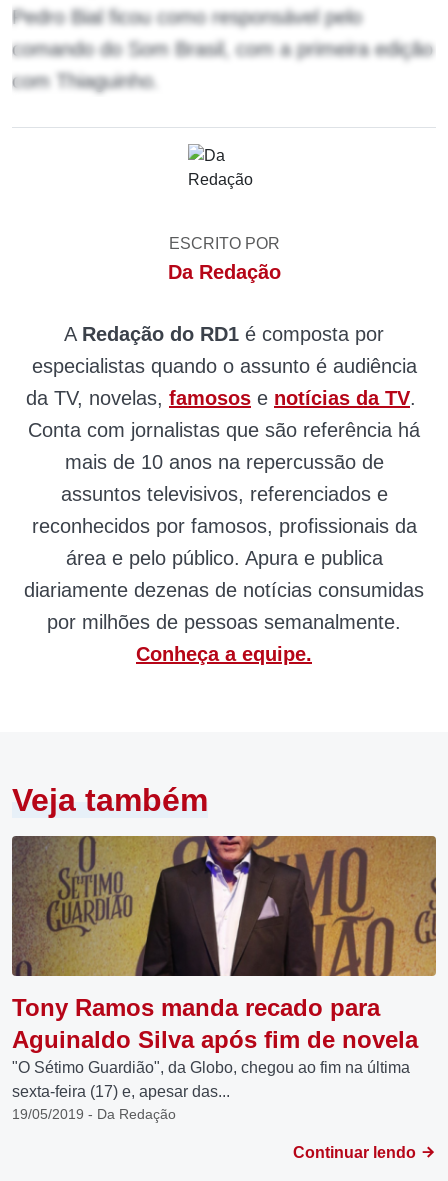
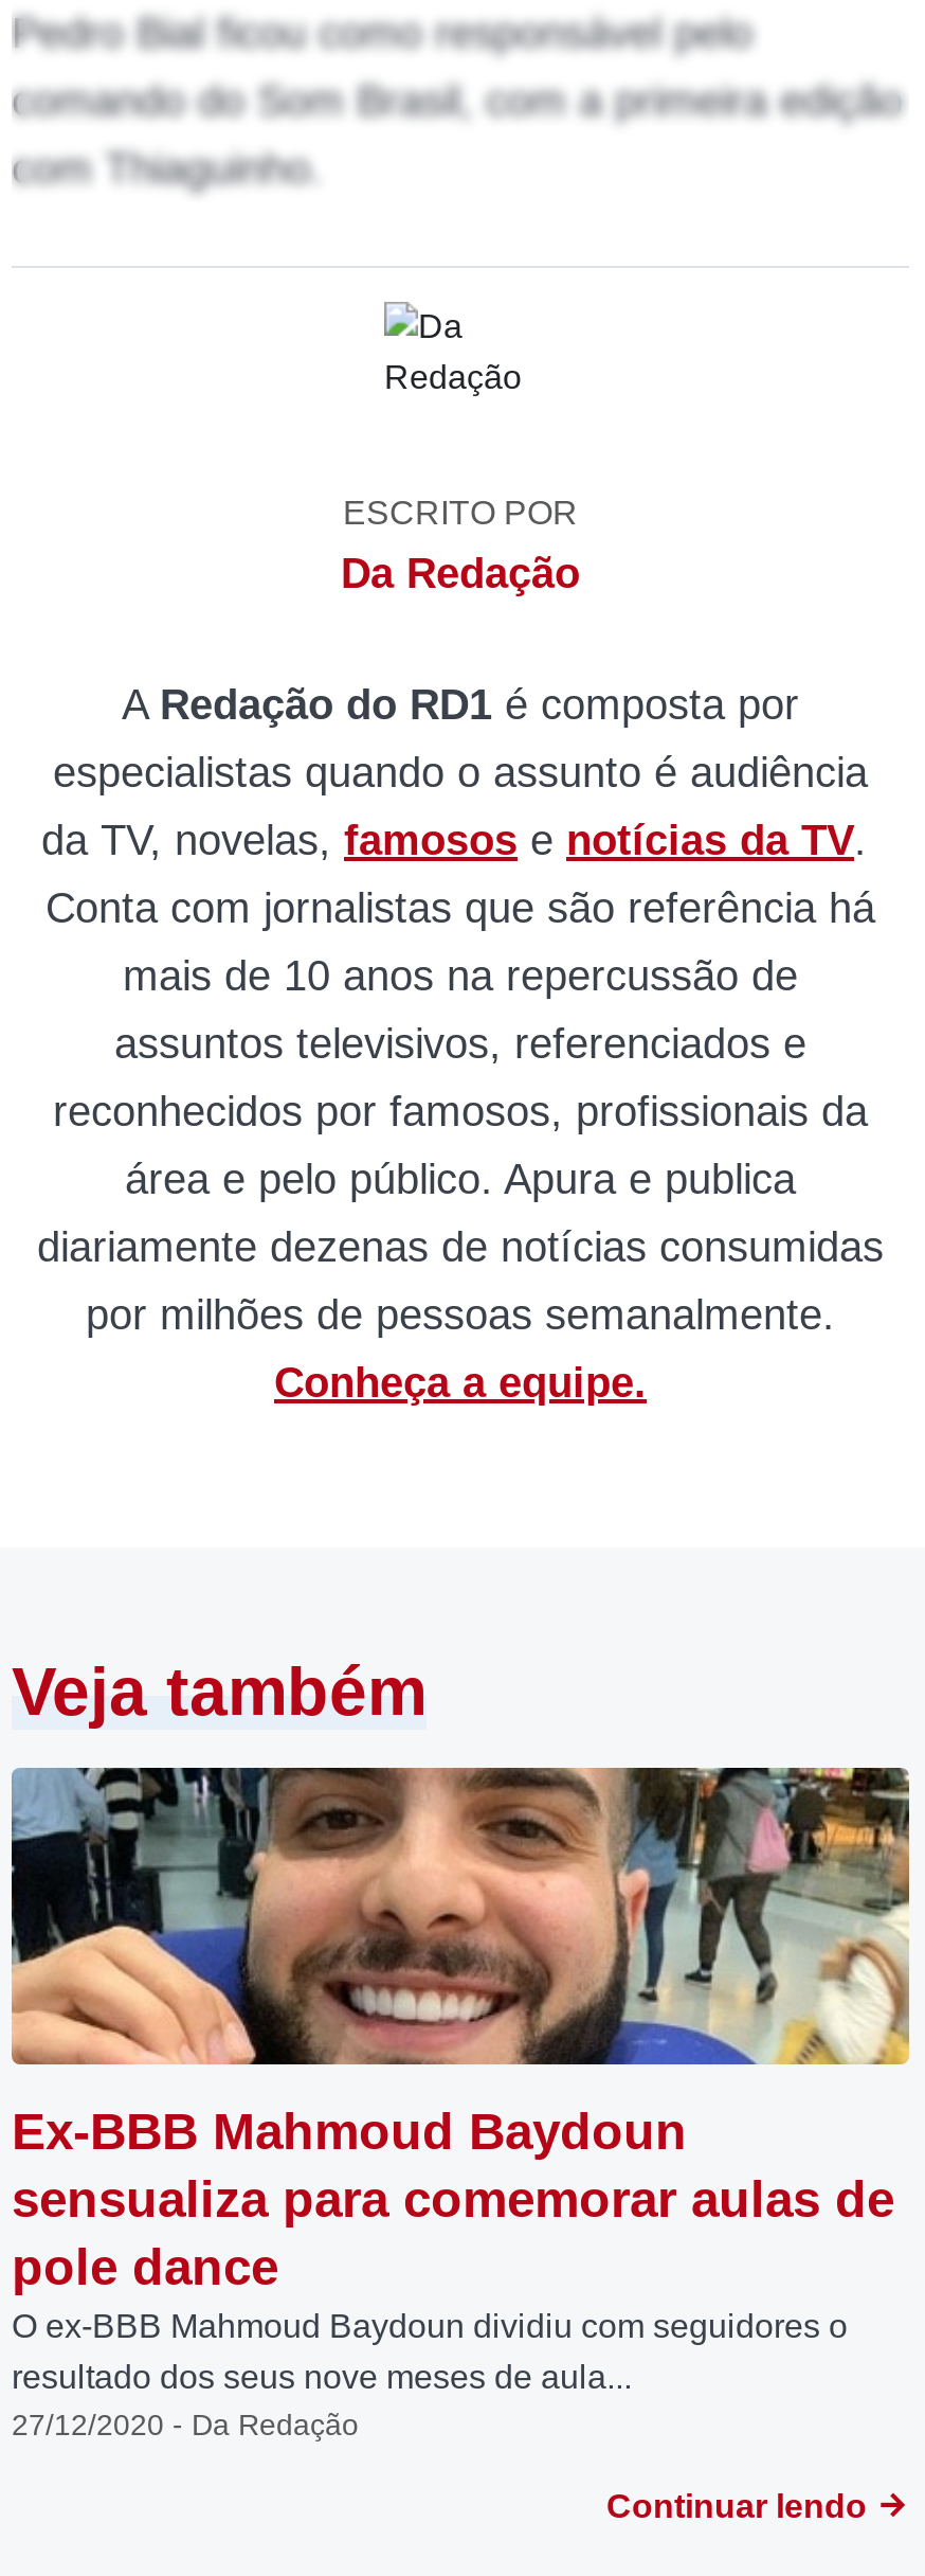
[11,835,436,1122] [image] | Tony Ramos manda recado para | Aguinaldo Silva após fim de novela | "O Sétimo Guardião", da Globo, chegou ao fim na última | sexta-feira (17) e, apesar das... | 19/05/2019 - Da Redação -> [10,1766,911,2441] [image] | Ex-BBB Mahmoud Baydoun | sensualiza para comemorar aulas de | pole dance | O ex-BBB Mahmoud Baydoun dividiu com seguidores o | resultado dos seus nove meses de aula... | 27/12/2020 - Da Redação

